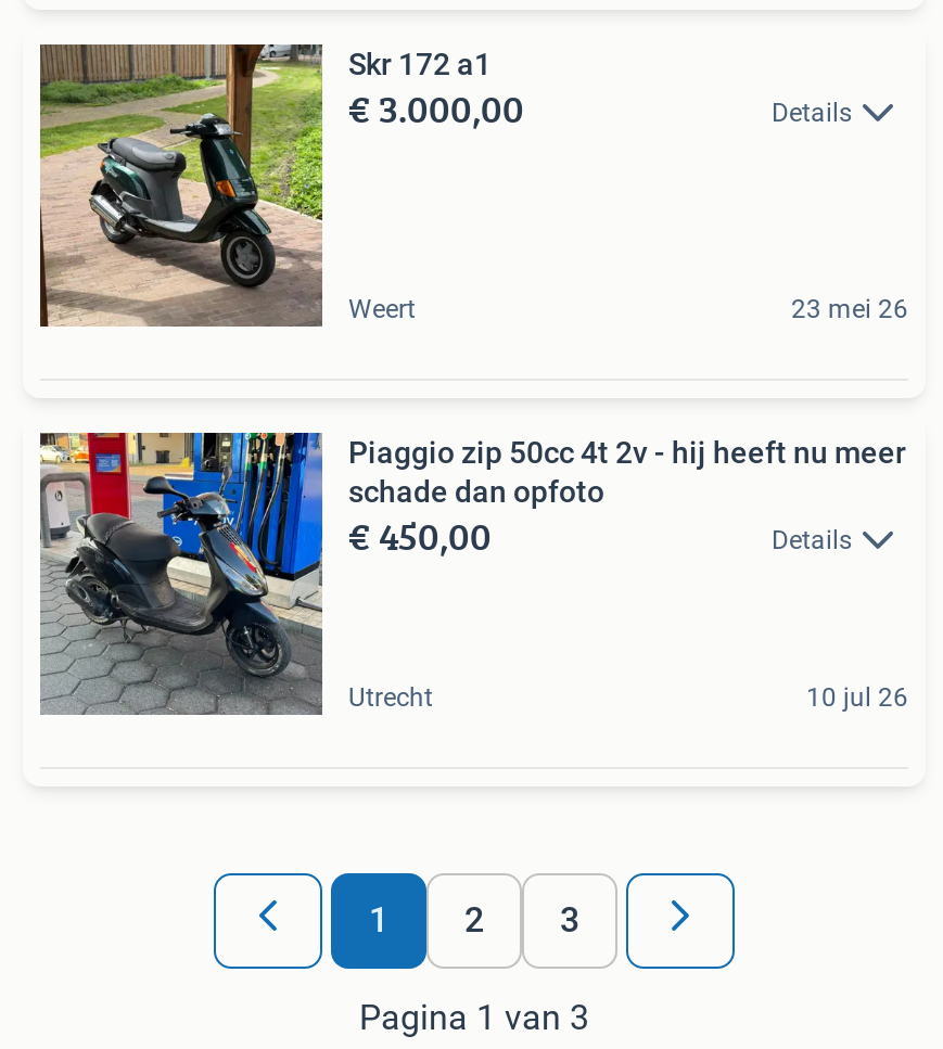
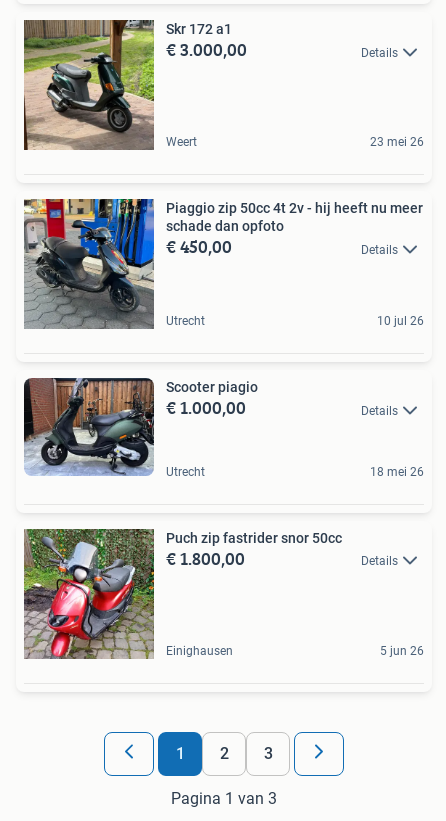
none -> [23,377,398,477] [image] | Scooter piagio | € 1.000,00 | Details
none -> [24,528,398,659] [image] | Puch zip fastrider snor 50cc | € 1.800,00 | Details
none -> [166,465,424,479] Utrecht | 18 mei 26
none -> [166,644,424,658] Einighausen | 5 jun 26

